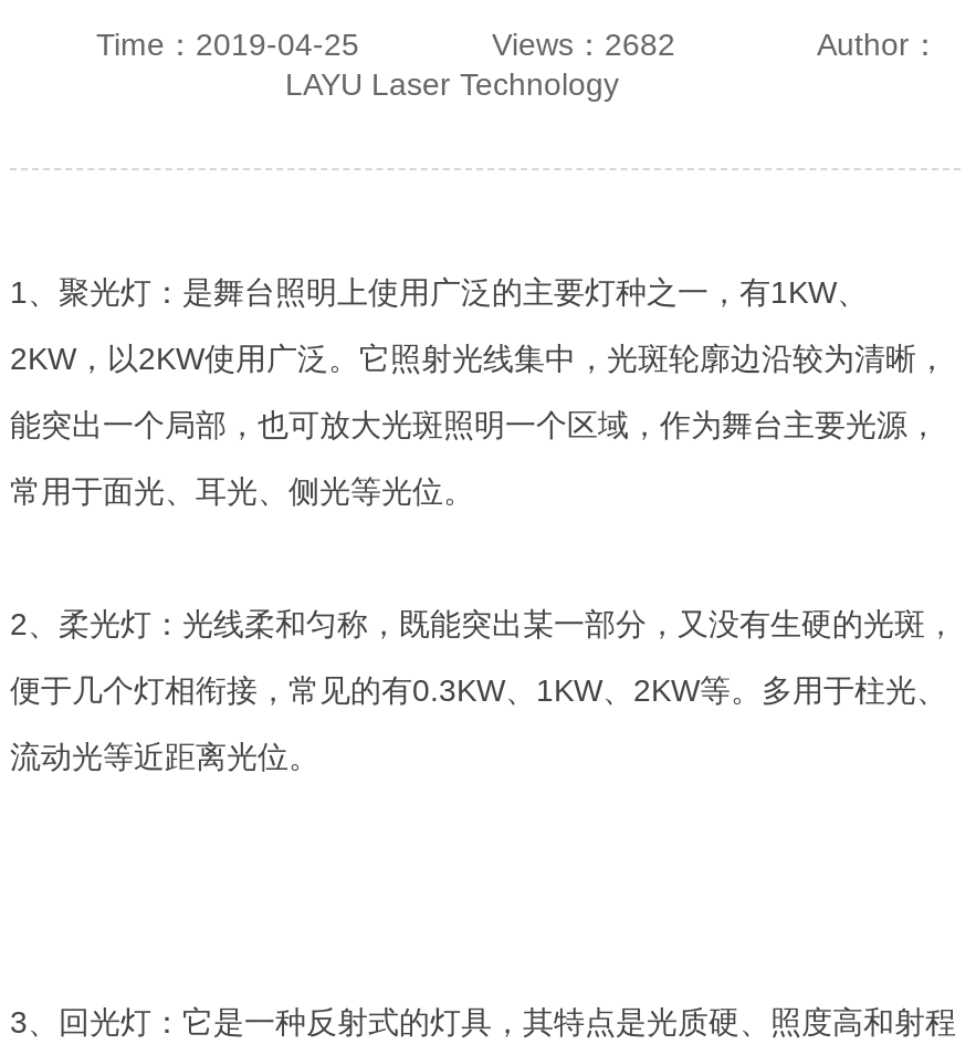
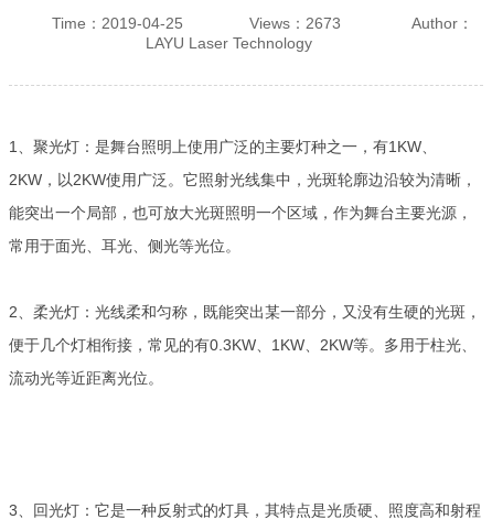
[492,28,684,63] Views：2682 -> [249,15,345,33] Views：2673

